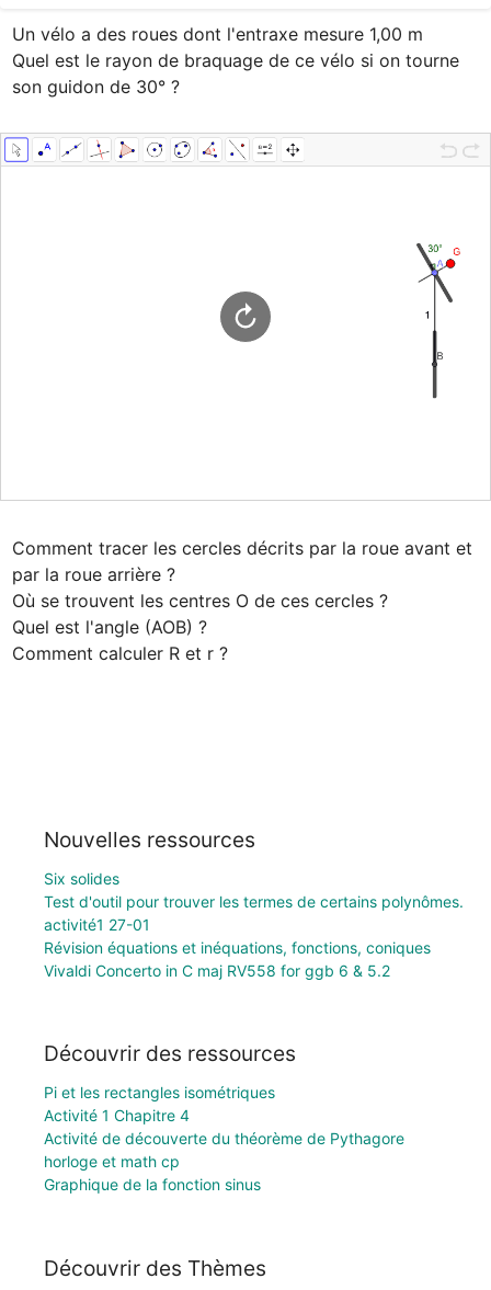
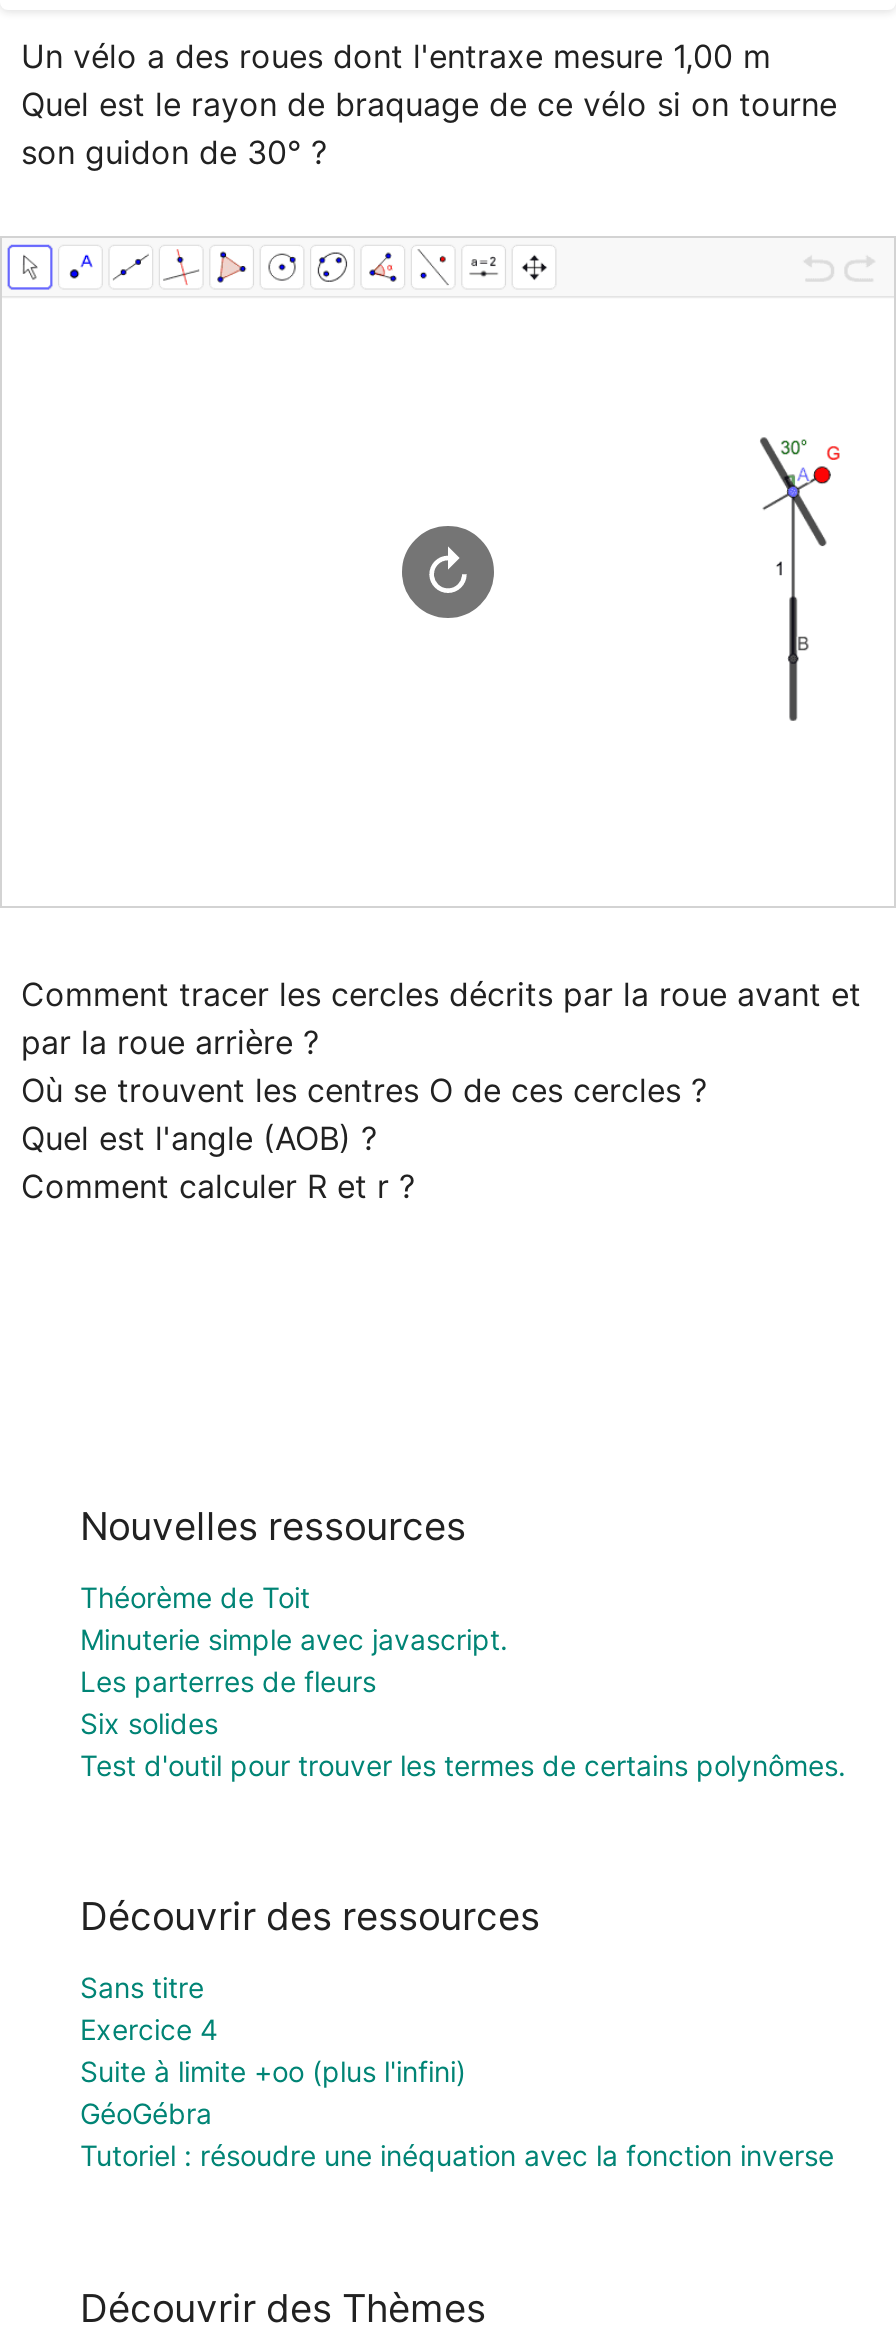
none -> [80,1580,508,1698] Théorème de Toit | Minuterie simple avec javascript. | Les parterres de fleurs
moved [44,869,464,911] -> [80,1706,846,1782]: Six solides | Test d'outil pour trouver les termes de certains polynômes.
[44,915,431,980] activité1 27-01 | Révision équations et inéquations, fonctions, coniques | Vivaldi Concerto in C maj RV558 for ggb 6 & 5.2 -> none
[44,1083,404,1194] Pi et les rectangles isométriques | Activité 1 Chapitre 4 | Activité de découverte du théorème de Pythagore | horloge et math cp | Graphique de la fonction sinus -> [80,1971,834,2173] Sans titre | Exercice 4 | Suite à limite +oo (plus l'infini) | GéoGébra | Tutoriel : résoudre une inéquation avec la fonction inverse

